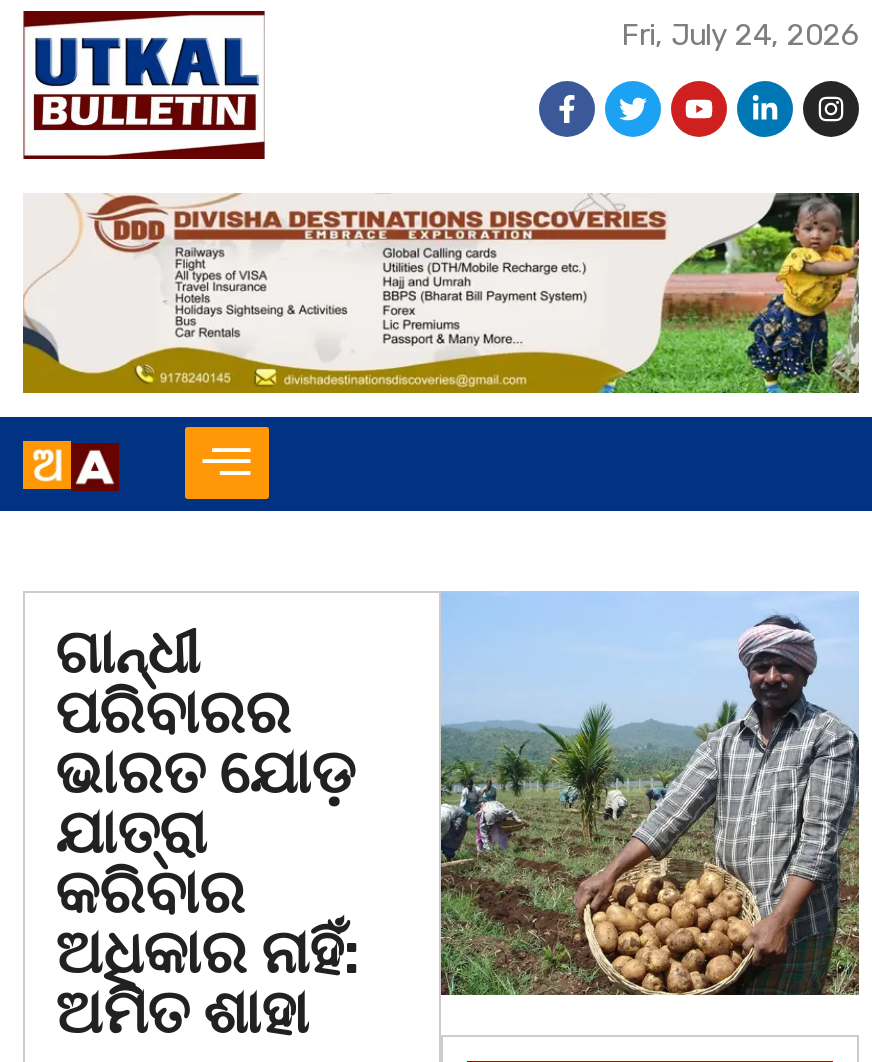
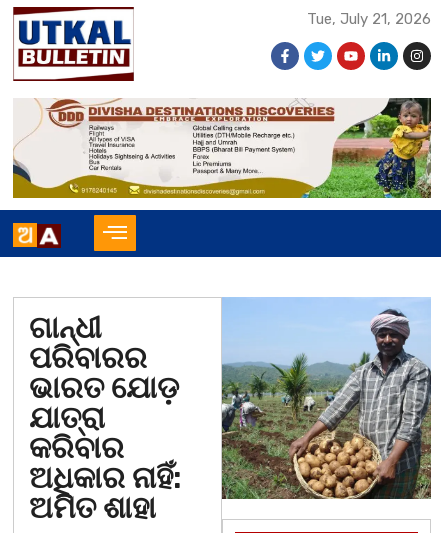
[621,17,859,53] Fri, July 24, 2026 -> [307,10,431,28] Tue, July 21, 2026

